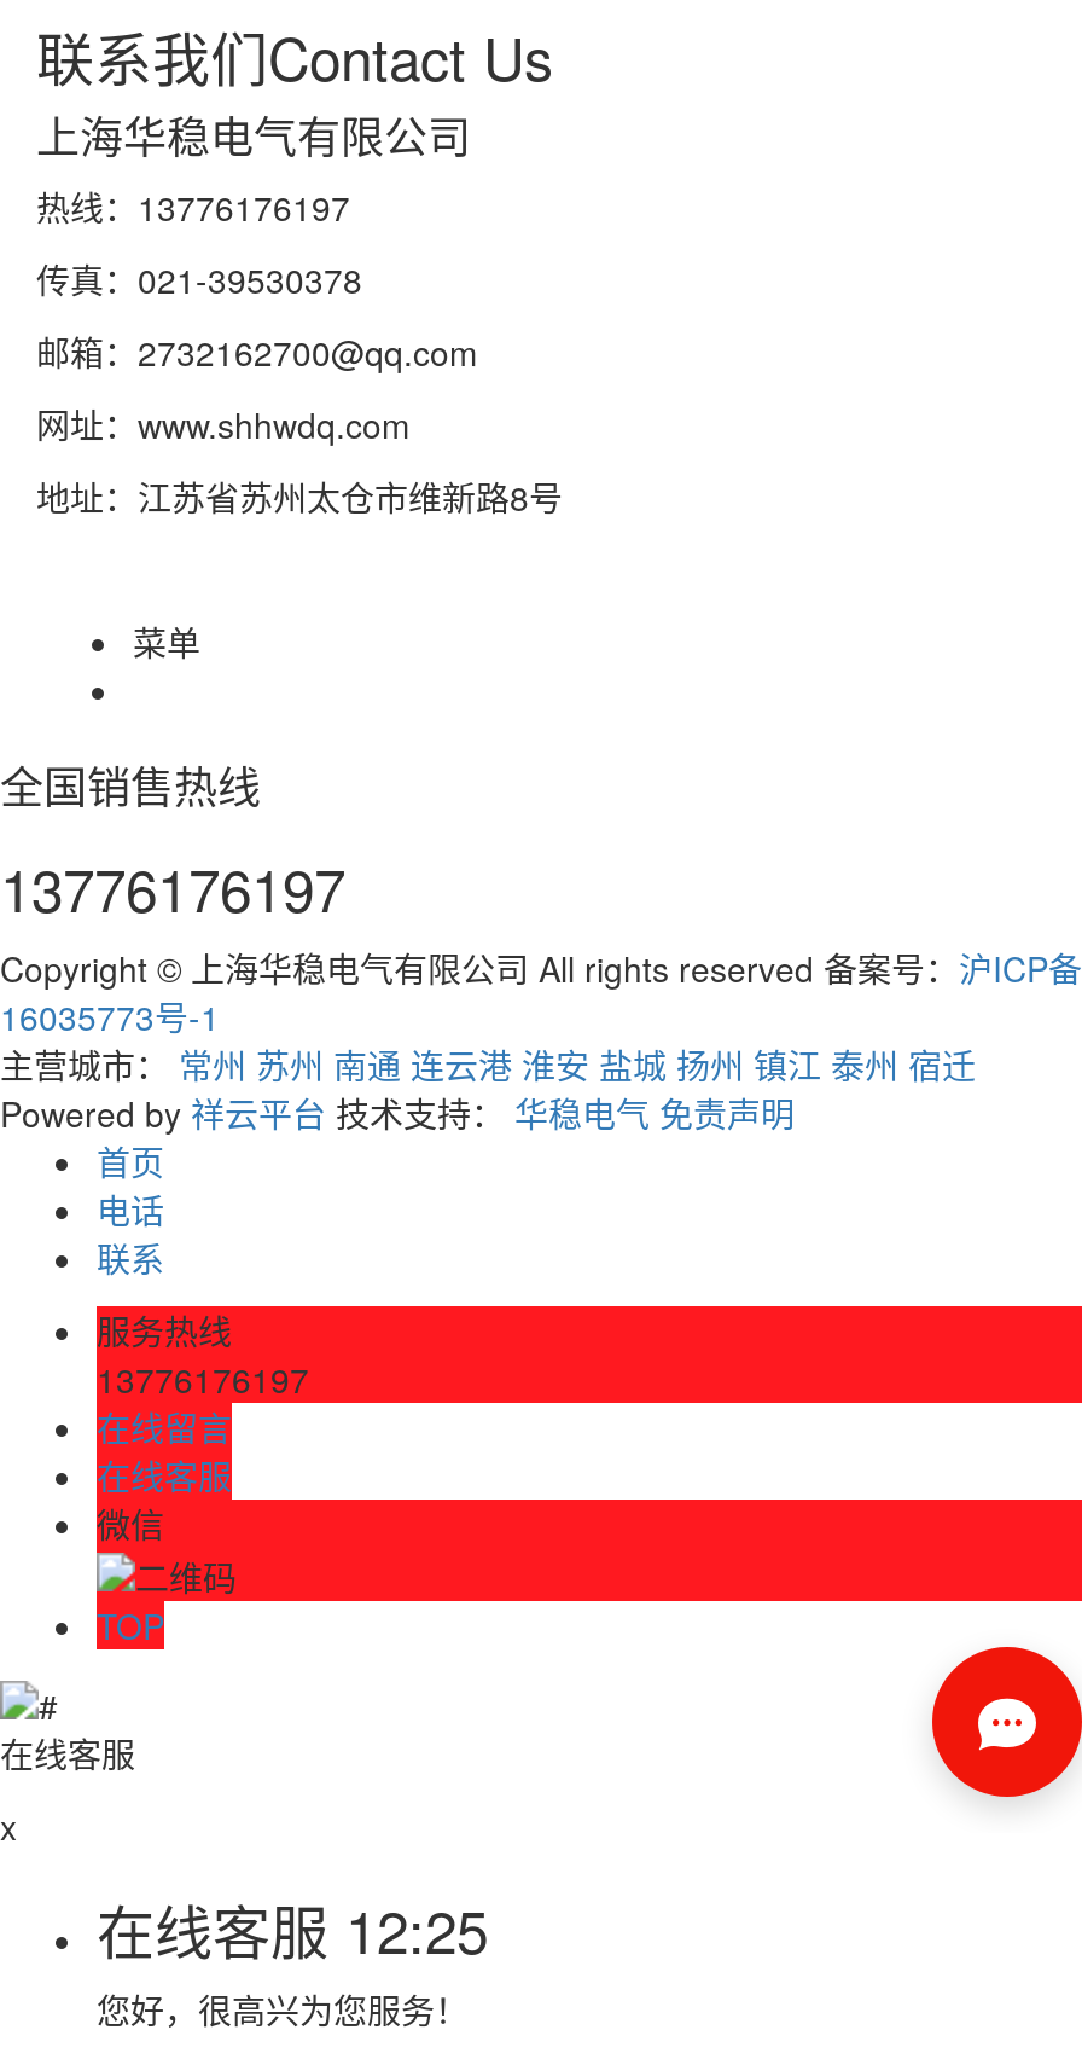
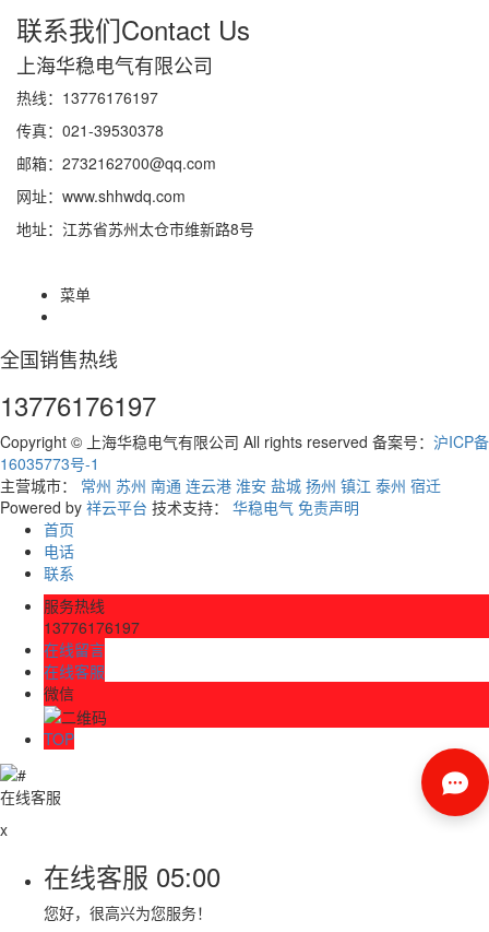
[97,1886,488,1970] 在线客服12:25 -> [44,856,220,895] 在线客服05:00

